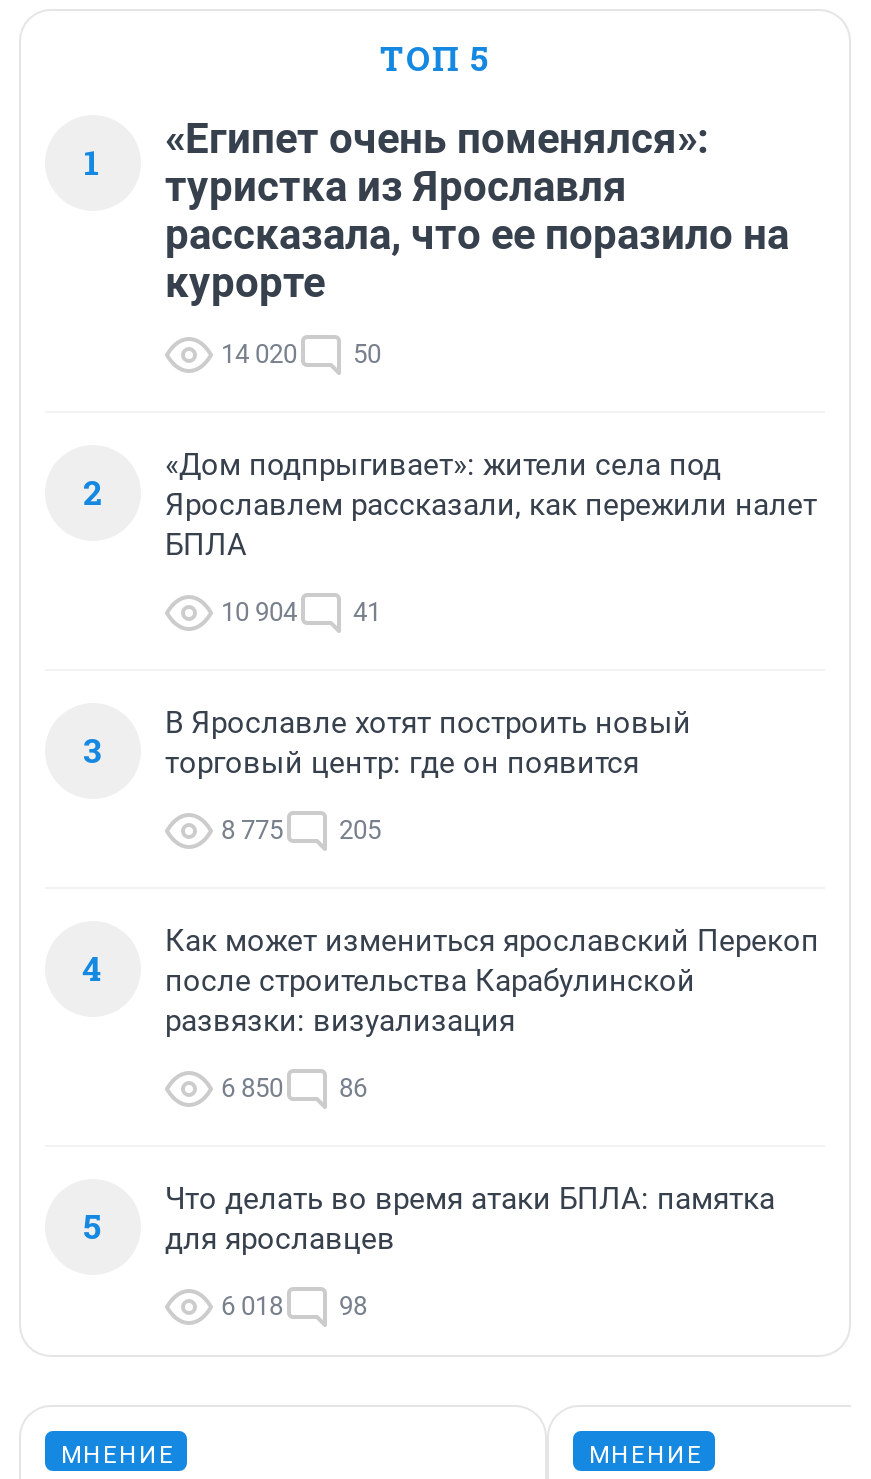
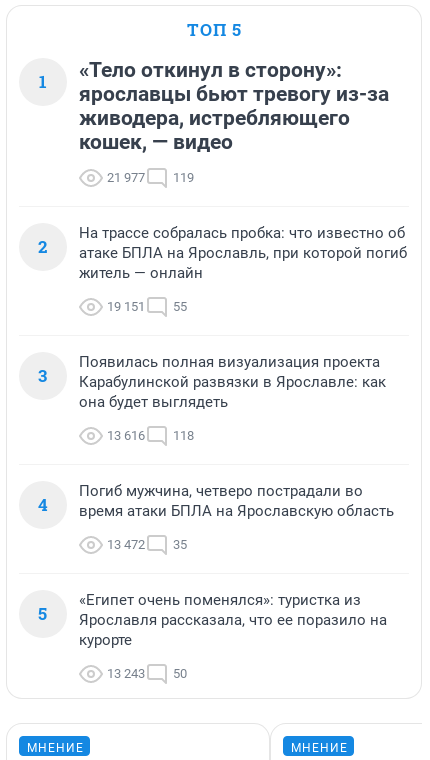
[165,115,789,307] «Египет очень поменялся»: | туристка из Ярославля | рассказала, что ее поразило на | курорте -> [79,58,389,154] «Тело откинул в сторону»: | ярославцы бьют тревогу из-за | живодера, истребляющего | кошек, — видео
[221,339,381,369] 14 020 | 50 -> [107,170,194,185] 21 977 | 119
[165,447,817,563] «Дом подпрыгивает»: жители села под | Ярославлем рассказали, как пережили налет | БПЛА -> [79,224,407,282] На трассе собралась пробка: что известно об | атаке БПЛА на Ярославль, при которой погиб | житель — онлайн
[221,597,381,627] 10 904 | 41 -> [107,299,187,314] 19 151 | 55
[165,705,691,781] В Ярославле хотят построить новый | торговый центр: где он появится -> [79,353,386,411] Появилась полная визуализация проекта | Карабулинской развязки в Ярославле: как | она будет выглядеть
[221,815,381,845] 8 775 | 205 -> [107,428,194,443] 13 616 | 118
[165,923,819,1039] Как может измениться ярославский Перекоп | после строительства Карабулинской | развязки: визуализация -> [79,482,394,520] Погиб мужчина, четверо пострадали во | время атаки БПЛА на Ярославскую область
[221,1073,367,1103] 6 850 | 86 -> [107,537,187,552] 13 472 | 35
[165,1181,775,1257] Что делать во время атаки БПЛА: памятка | для ярославцев -> [79,591,387,649] «Египет очень поменялся»: туристка из | Ярославля рассказала, что ее поразило на | курорте
[221,1291,367,1321] 6 018 | 98 -> [107,666,187,681] 13 243 | 50

